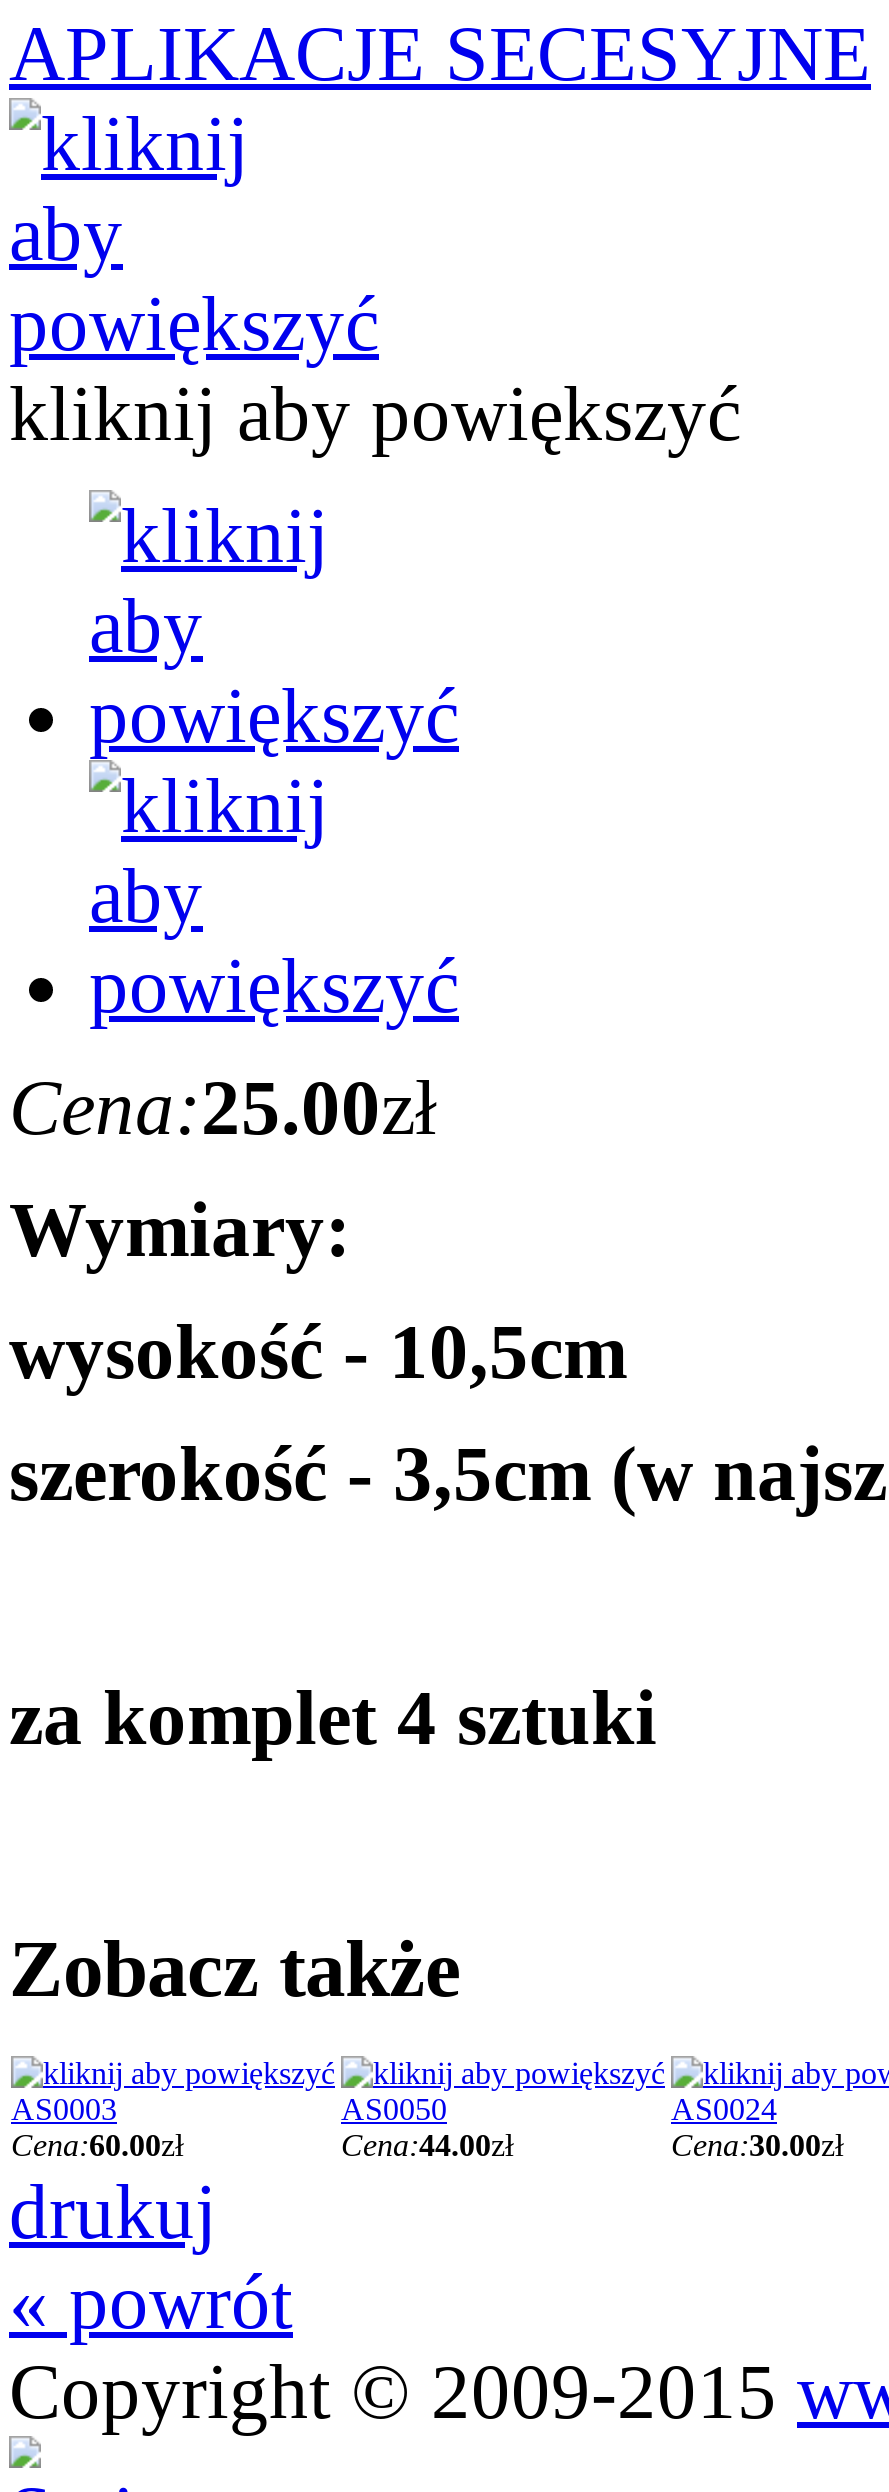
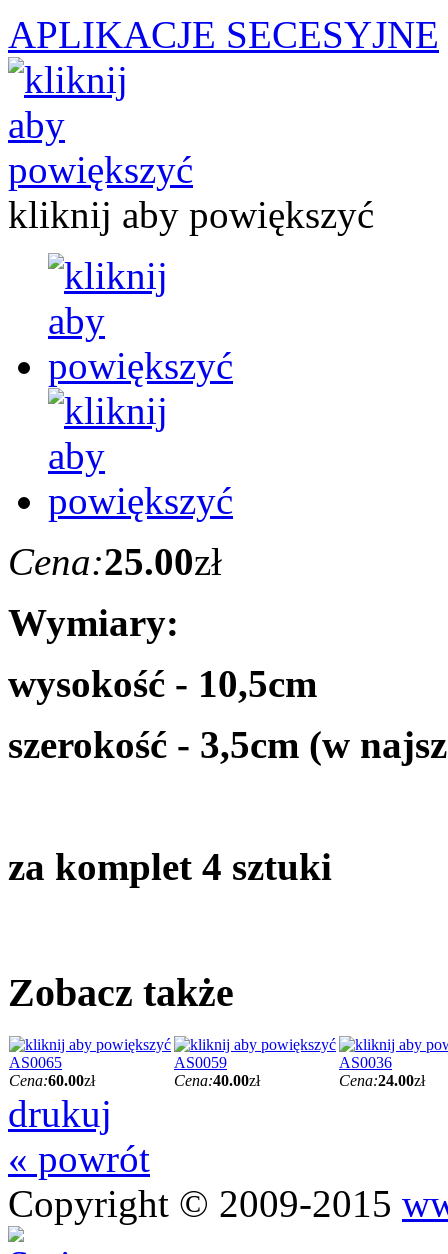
[11,2091,117,2125] AS0003 -> [9,1054,62,1071] AS0065
[341,2091,513,2161] AS0050 | Cena:44.00zł -> [174,1054,260,1089] AS0059 | Cena:40.00zł
[671,2091,843,2161] AS0024 | Cena:30.00zł -> [339,1054,425,1089] AS0036 | Cena:24.00zł

